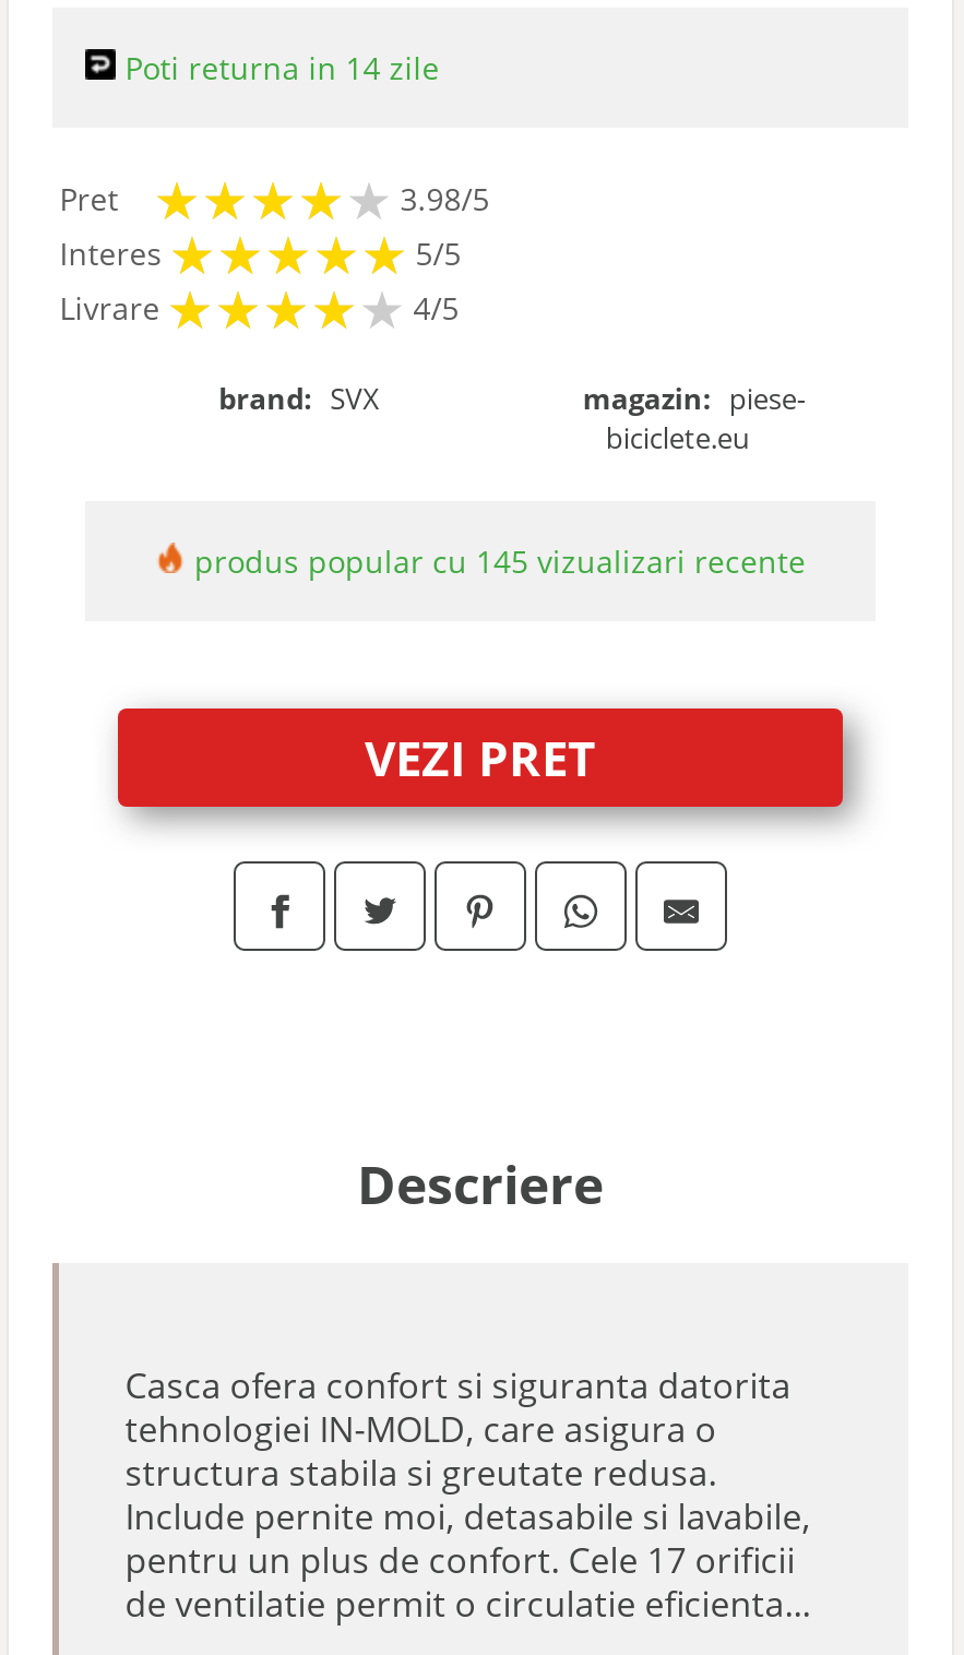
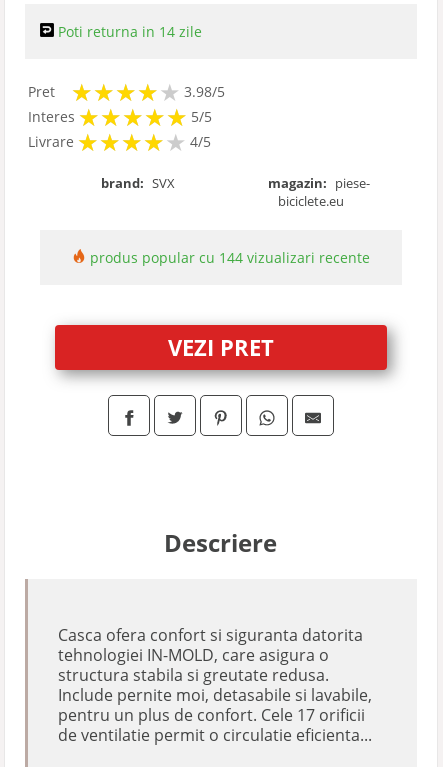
[186,540,806,582] produs popular cu 145 vizualizari recente -> [86,248,370,267] produs popular cu 144 vizualizari recente

